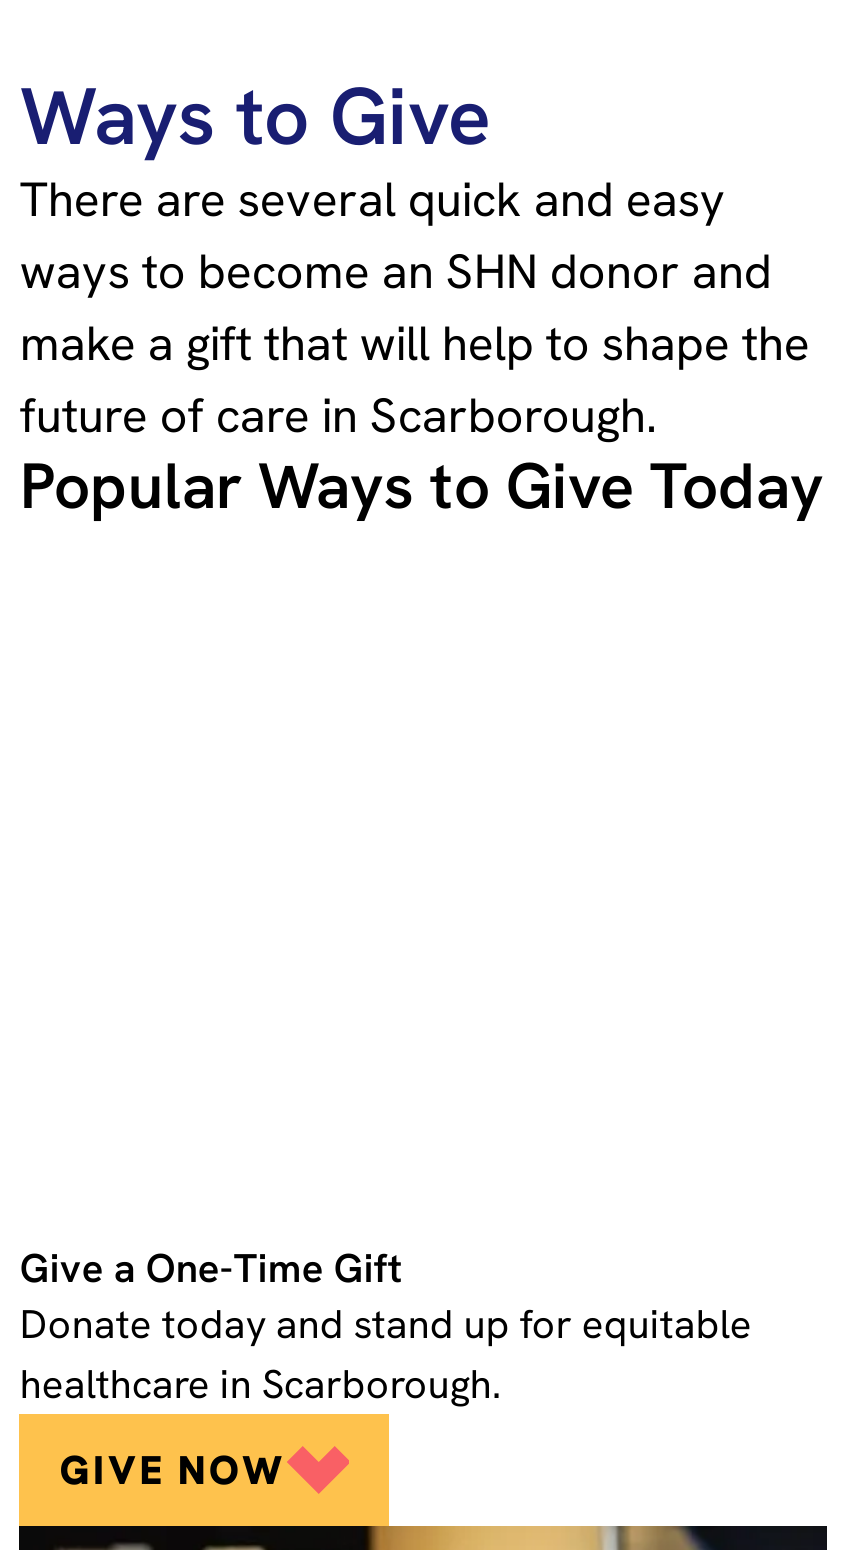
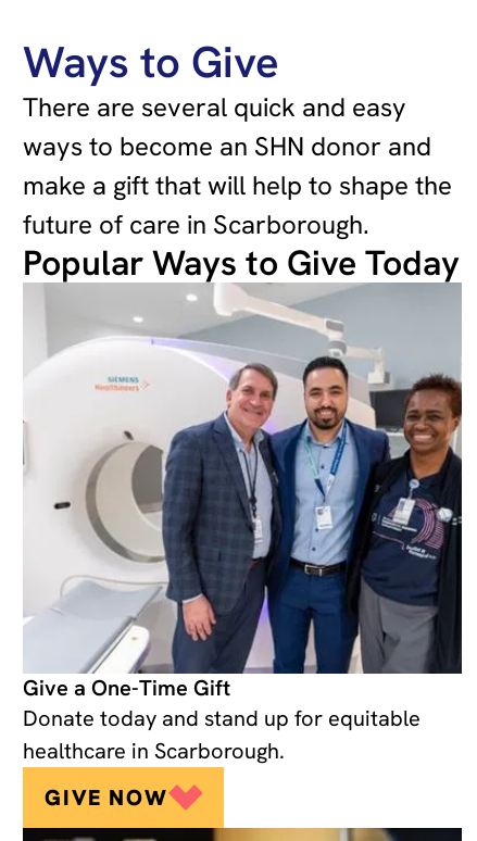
none -> [22,289,463,675] [image]

